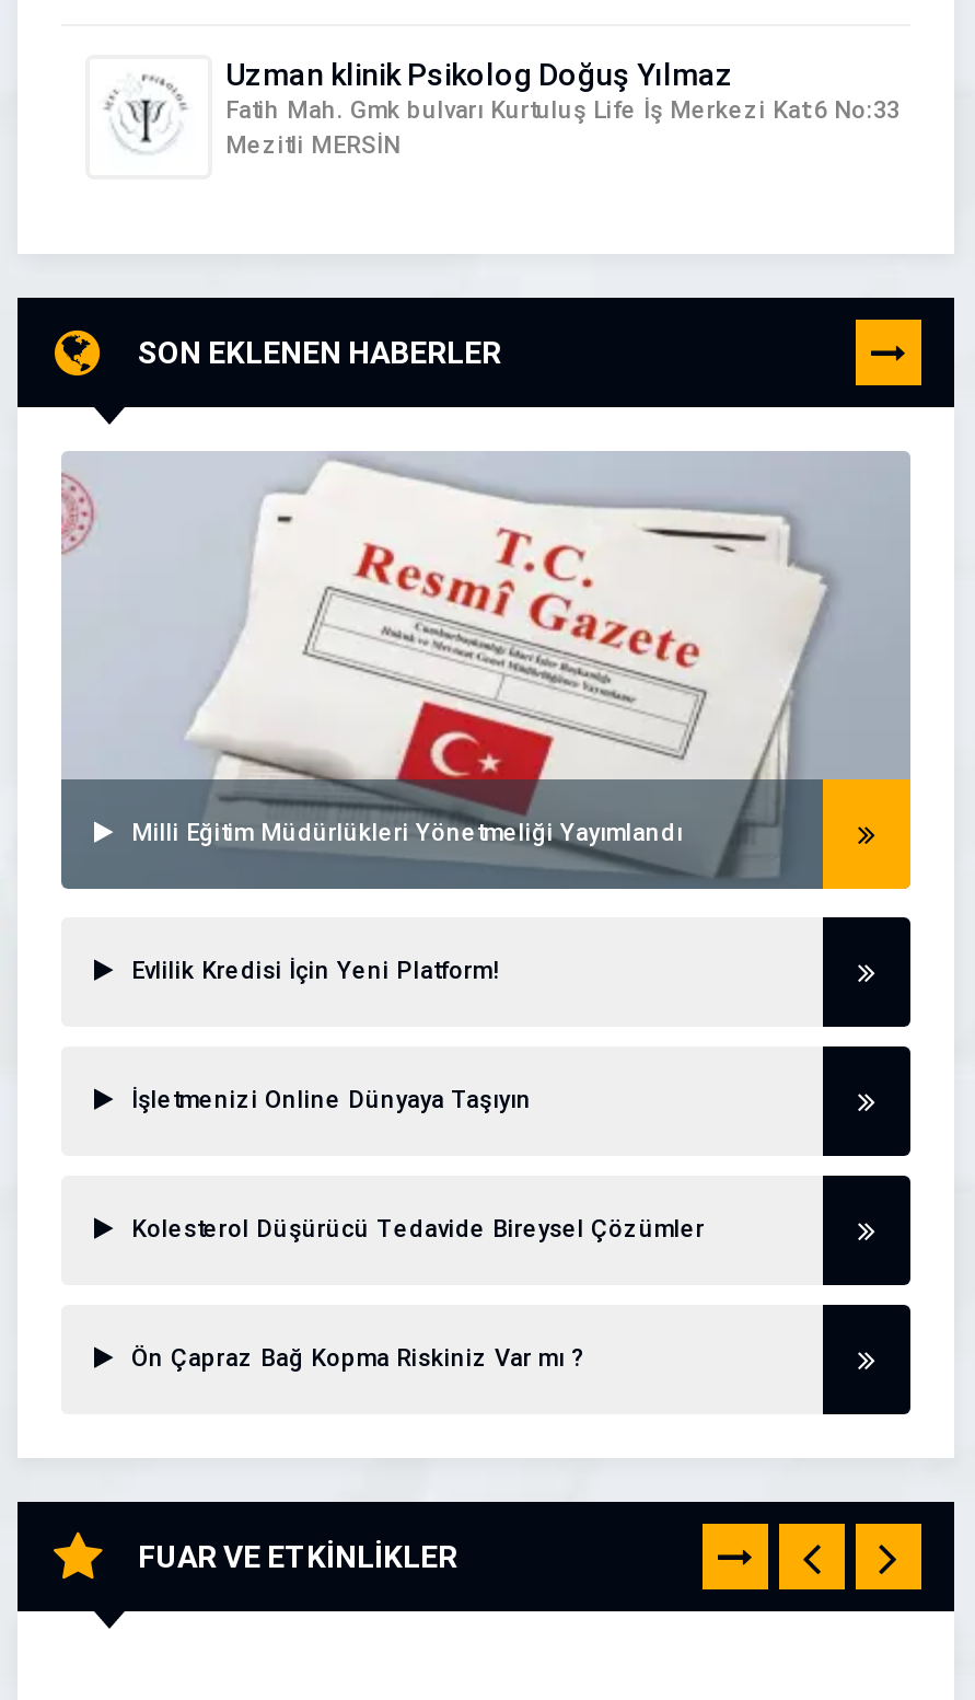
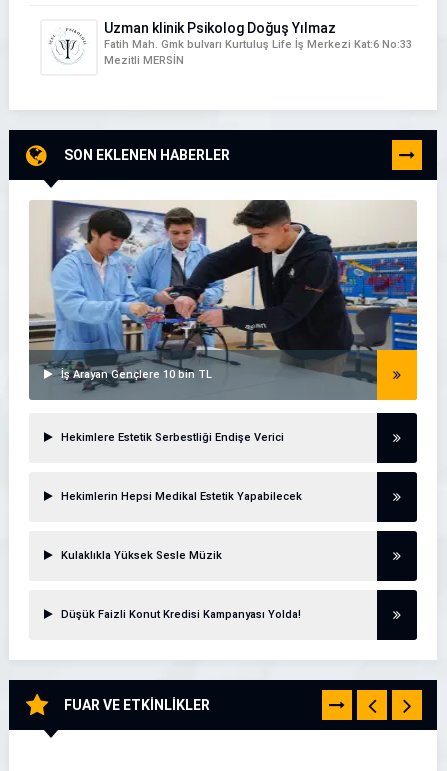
[61,451,908,880] [image] | Milli Eğitim Müdürlükleri Yönetmeliği Yayımlandı -> [28,199,417,395] [image] | İş Arayan Gençlere 10 bin TL
[125,957,499,985] Evlilik Kredisi İçin Yeni Platform! -> [58,431,284,444] Hekimlere Estetik Serbestliği Endişe Verici
[125,1086,532,1114] İşletmenizi Online Dünyaya Taşıyın -> [58,490,302,503] Hekimlerin Hepsi Medikal Estetik Yapabilecek
[125,1215,705,1244] Kolesterol Düşürücü Tedavide Bireysel Çözümler -> [58,549,222,562] Kulaklıkla Yüksek Sesle Müzik
[125,1344,584,1373] Ön Çapraz Bağ Kopma Riskiniz Var mı ? -> [58,608,301,621] Düşük Faizli Konut Kredisi Kampanyası Yolda!

